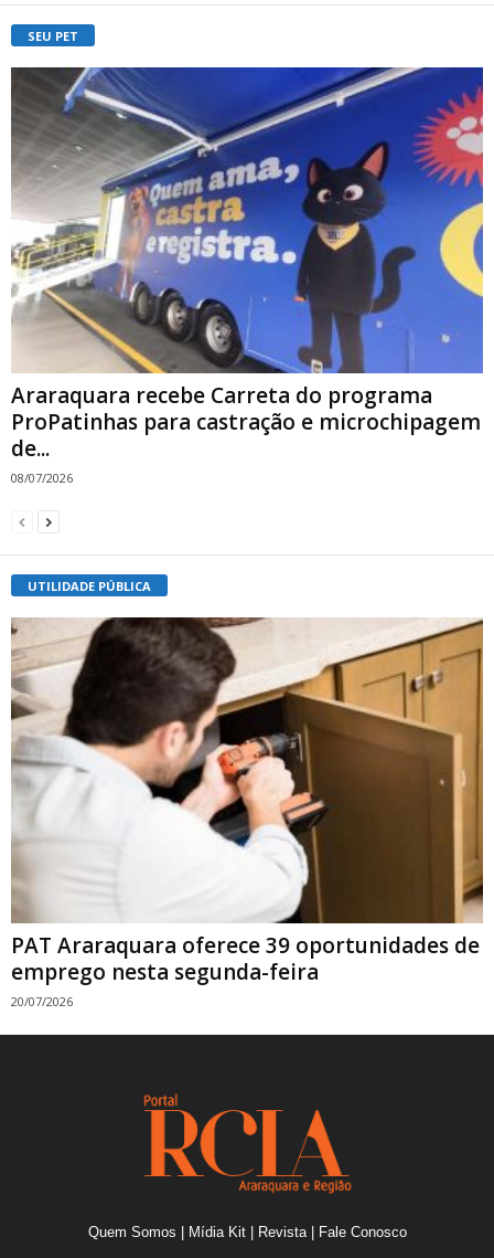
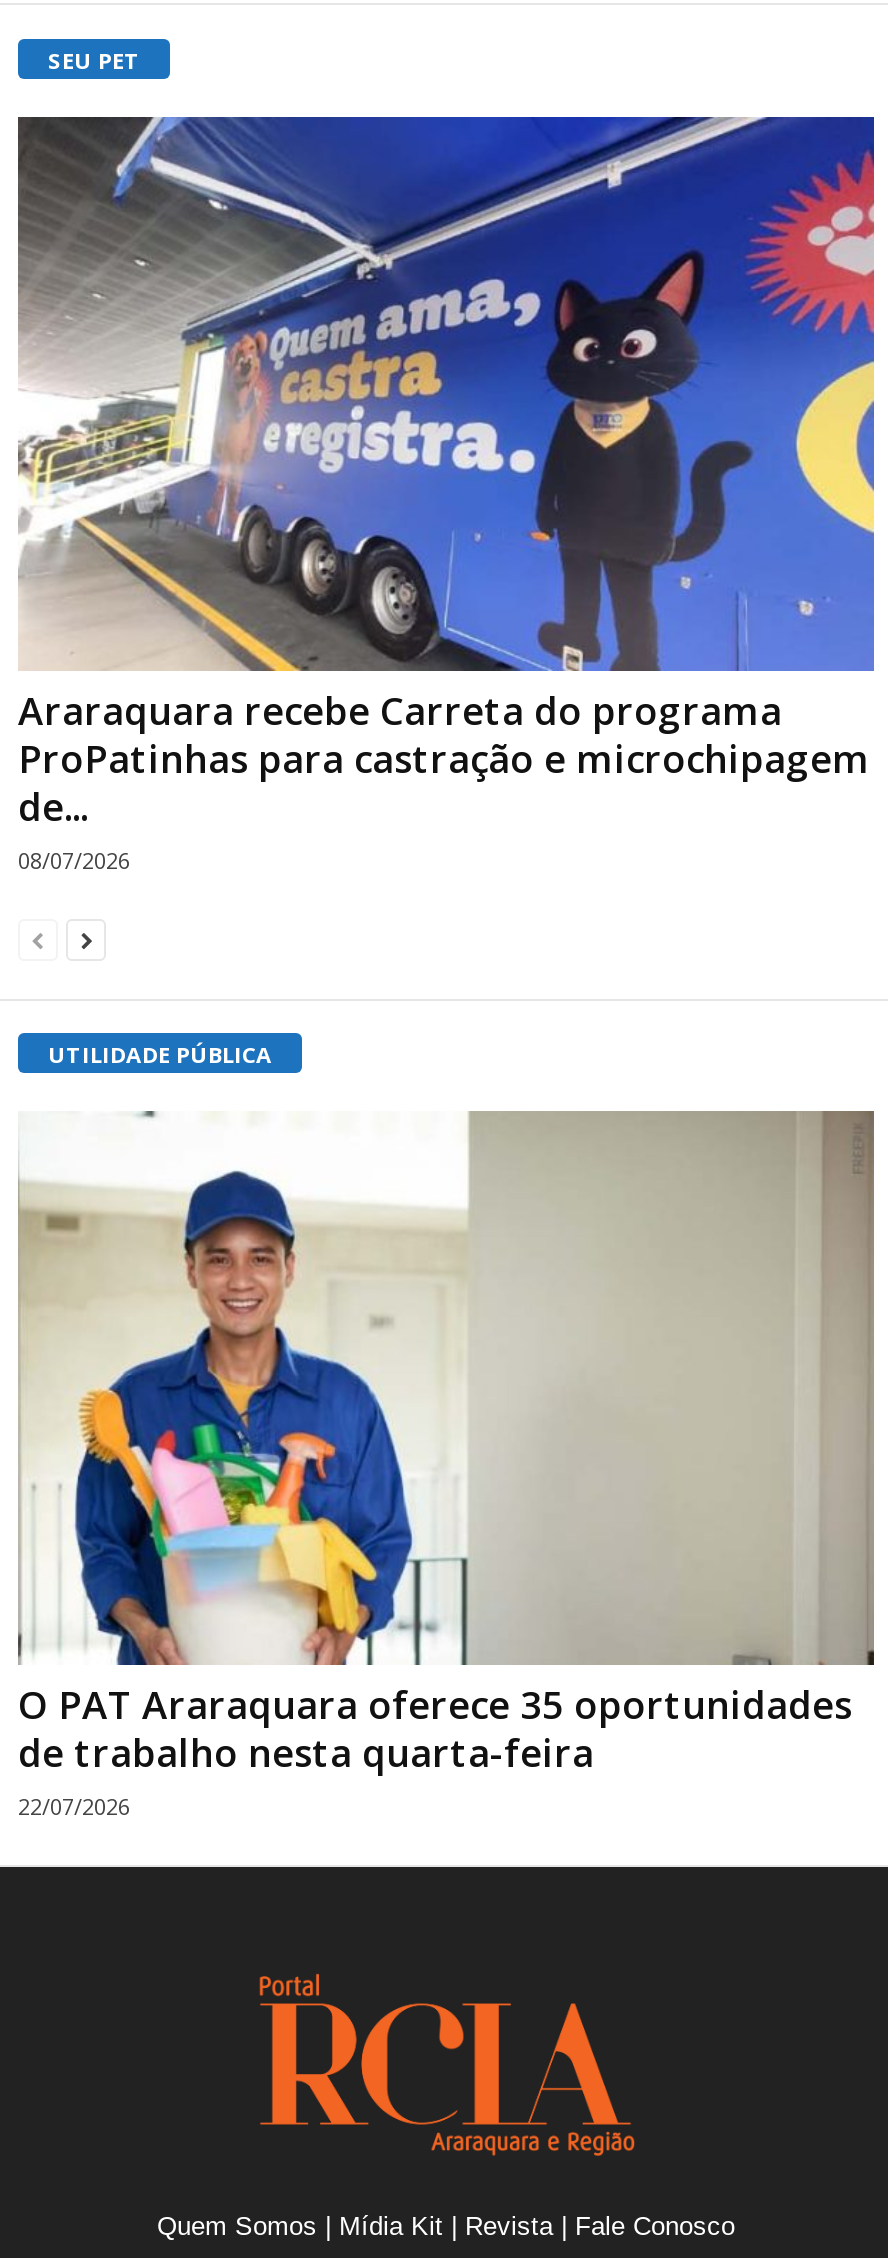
[10,616,484,1009] [image] | PAT Araraquara oferece 39 oportunidades de | emprego nesta segunda-feira | 20/07/2026 -> [18,1110,876,1821] [image] | O PAT Araraquara oferece 35 oportunidades | de trabalho nesta quarta-feira | 22/07/2026

